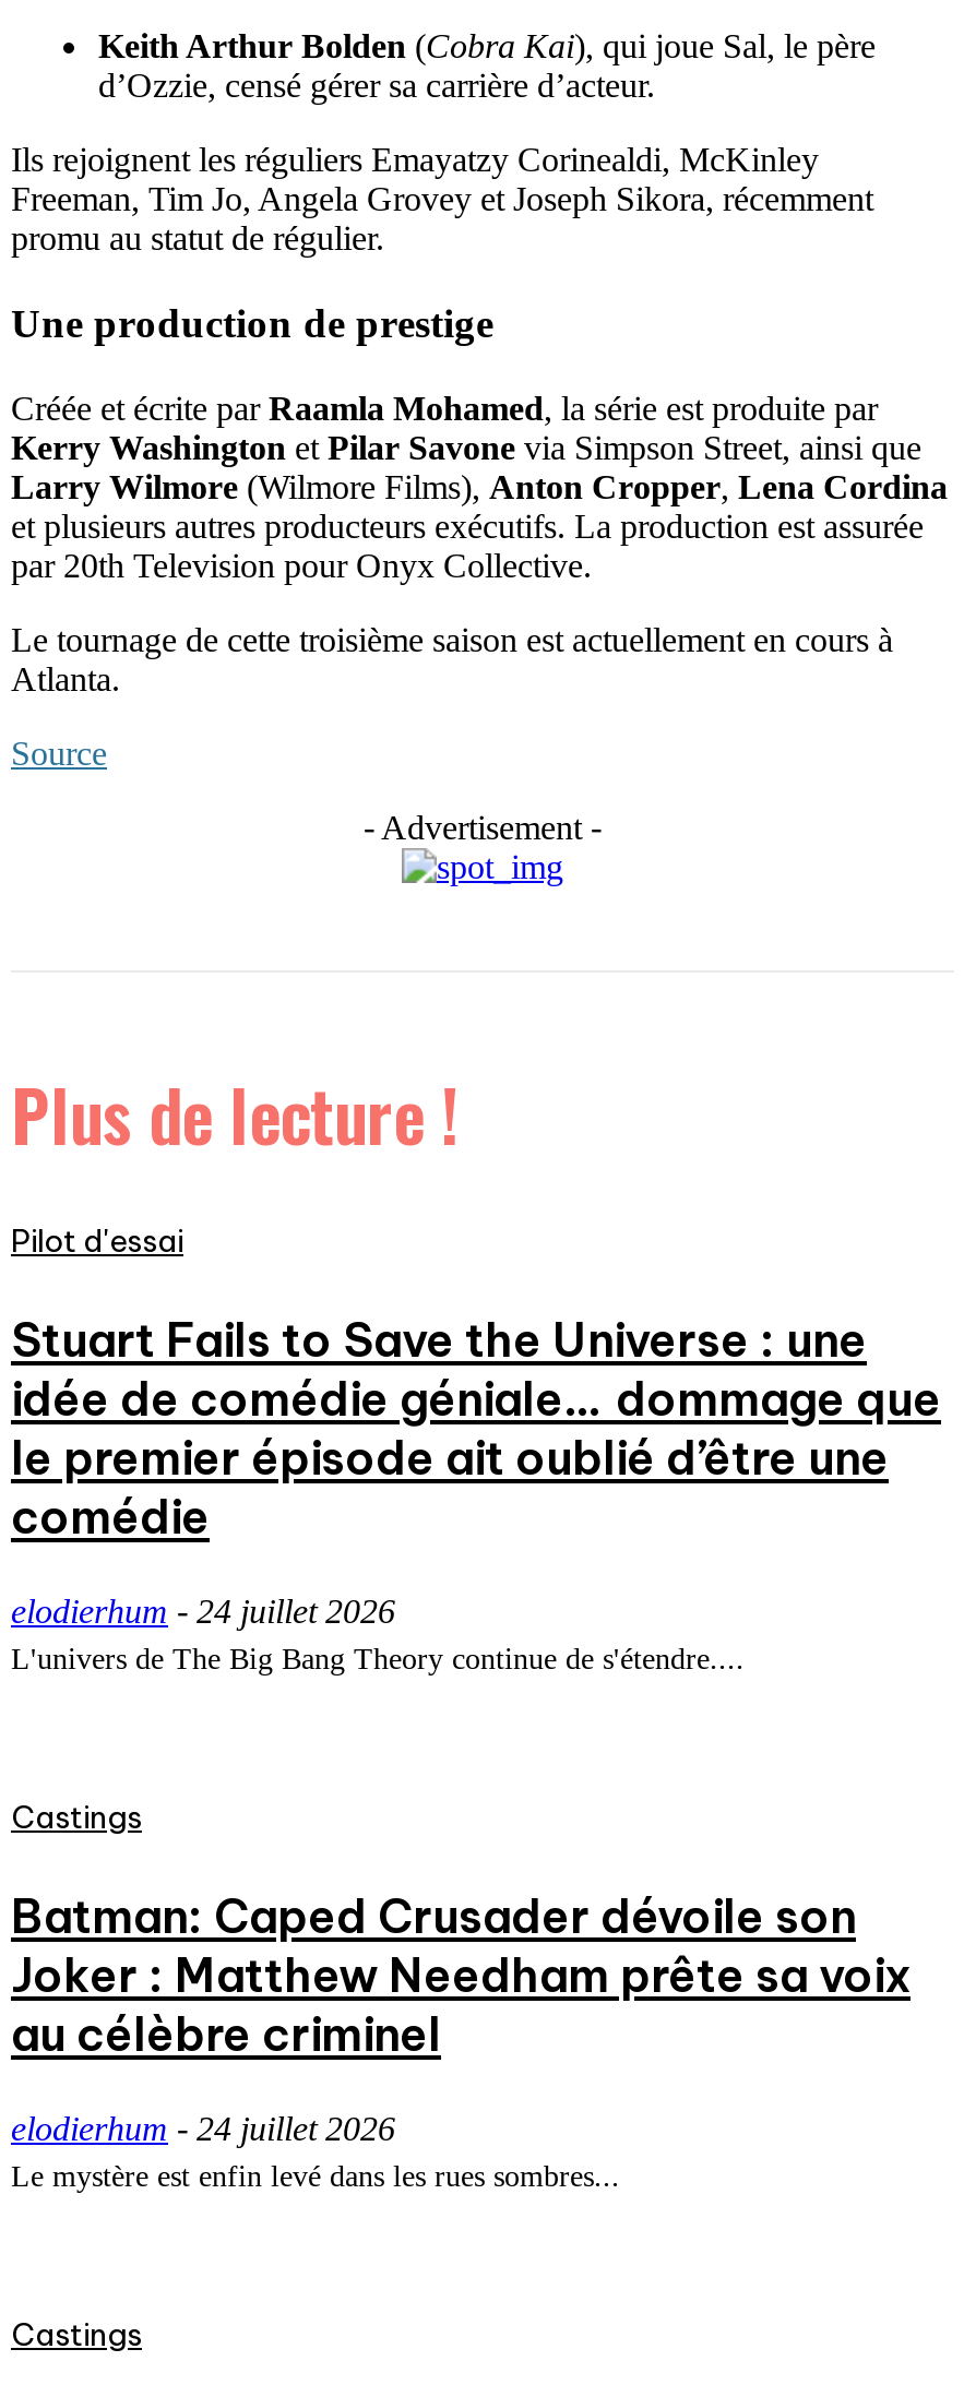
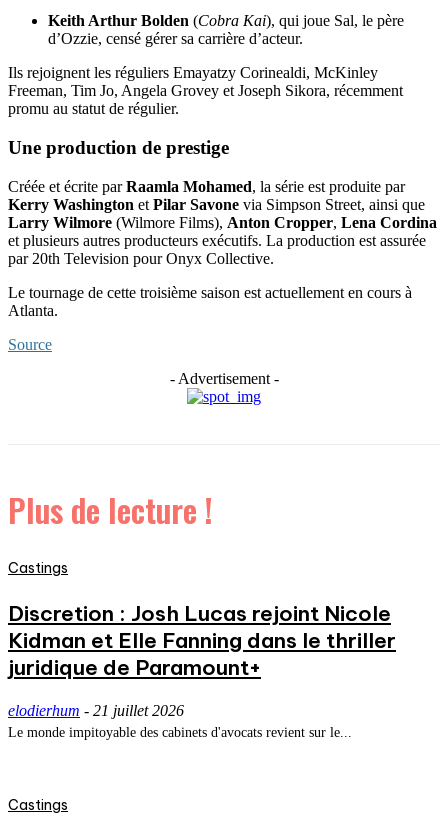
[11,1221,941,1675] Pilot d'essai | Stuart Fails to Save the Universe : une | idée de comédie géniale… dommage que | le premier épisode ait oublié d’être une | comédie | elodierhum - 24 juillet 2026 | L'univers de The Big Bang Theory continue de s'étendre.... -> none
[11,1887,911,2064] Batman: Caped Crusader dévoile son | Joker : Matthew Needham prête sa voix | au célèbre criminel -> [8,600,396,681] Discretion : Josh Lucas rejoint Nicole | Kidman et Elle Fanning dans le thriller | juridique de Paramount+
[11,2109,620,2192] elodierhum - 24 juillet 2026 | Le mystère est enfin levé dans les rues sombres... -> [8,702,352,740] elodierhum - 21 juillet 2026 | Le monde impitoyable des cabinets d'avocats revient sur le...

